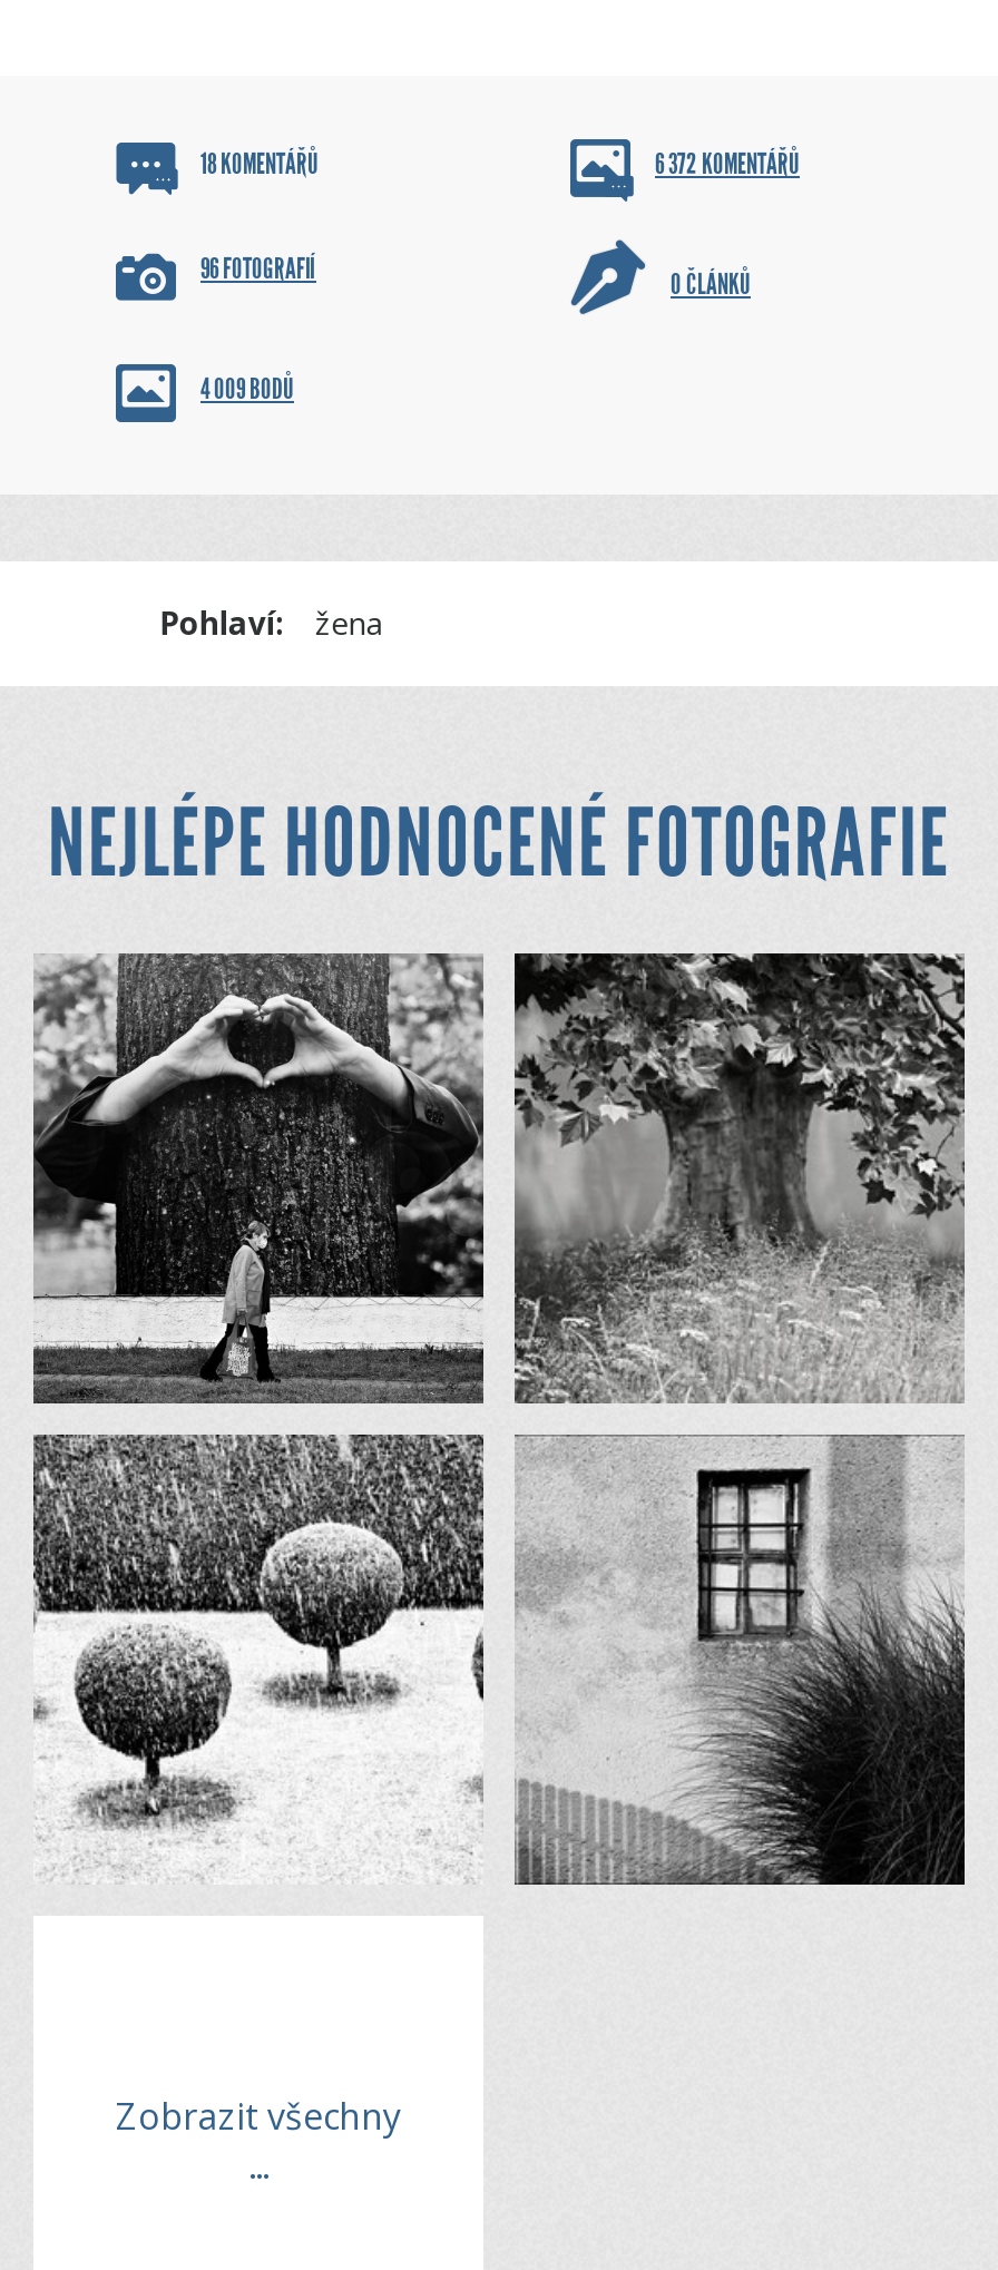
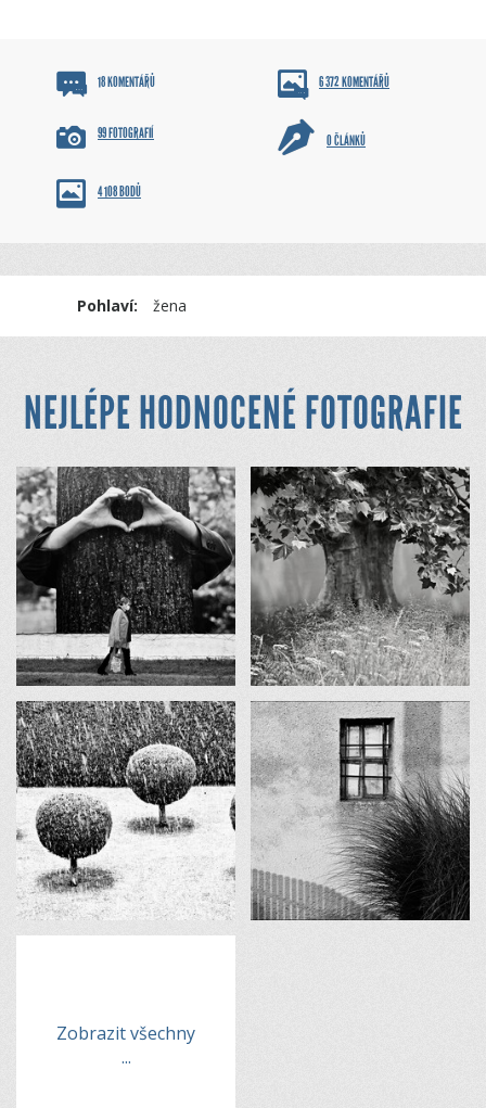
[200,252,316,287] 96 FOTOGRAFIÍ -> [98,125,154,142] 99 FOTOGRAFIÍ
[200,372,294,408] 4 009 BODŮ -> [98,183,141,201] 4 108 BODŮ

